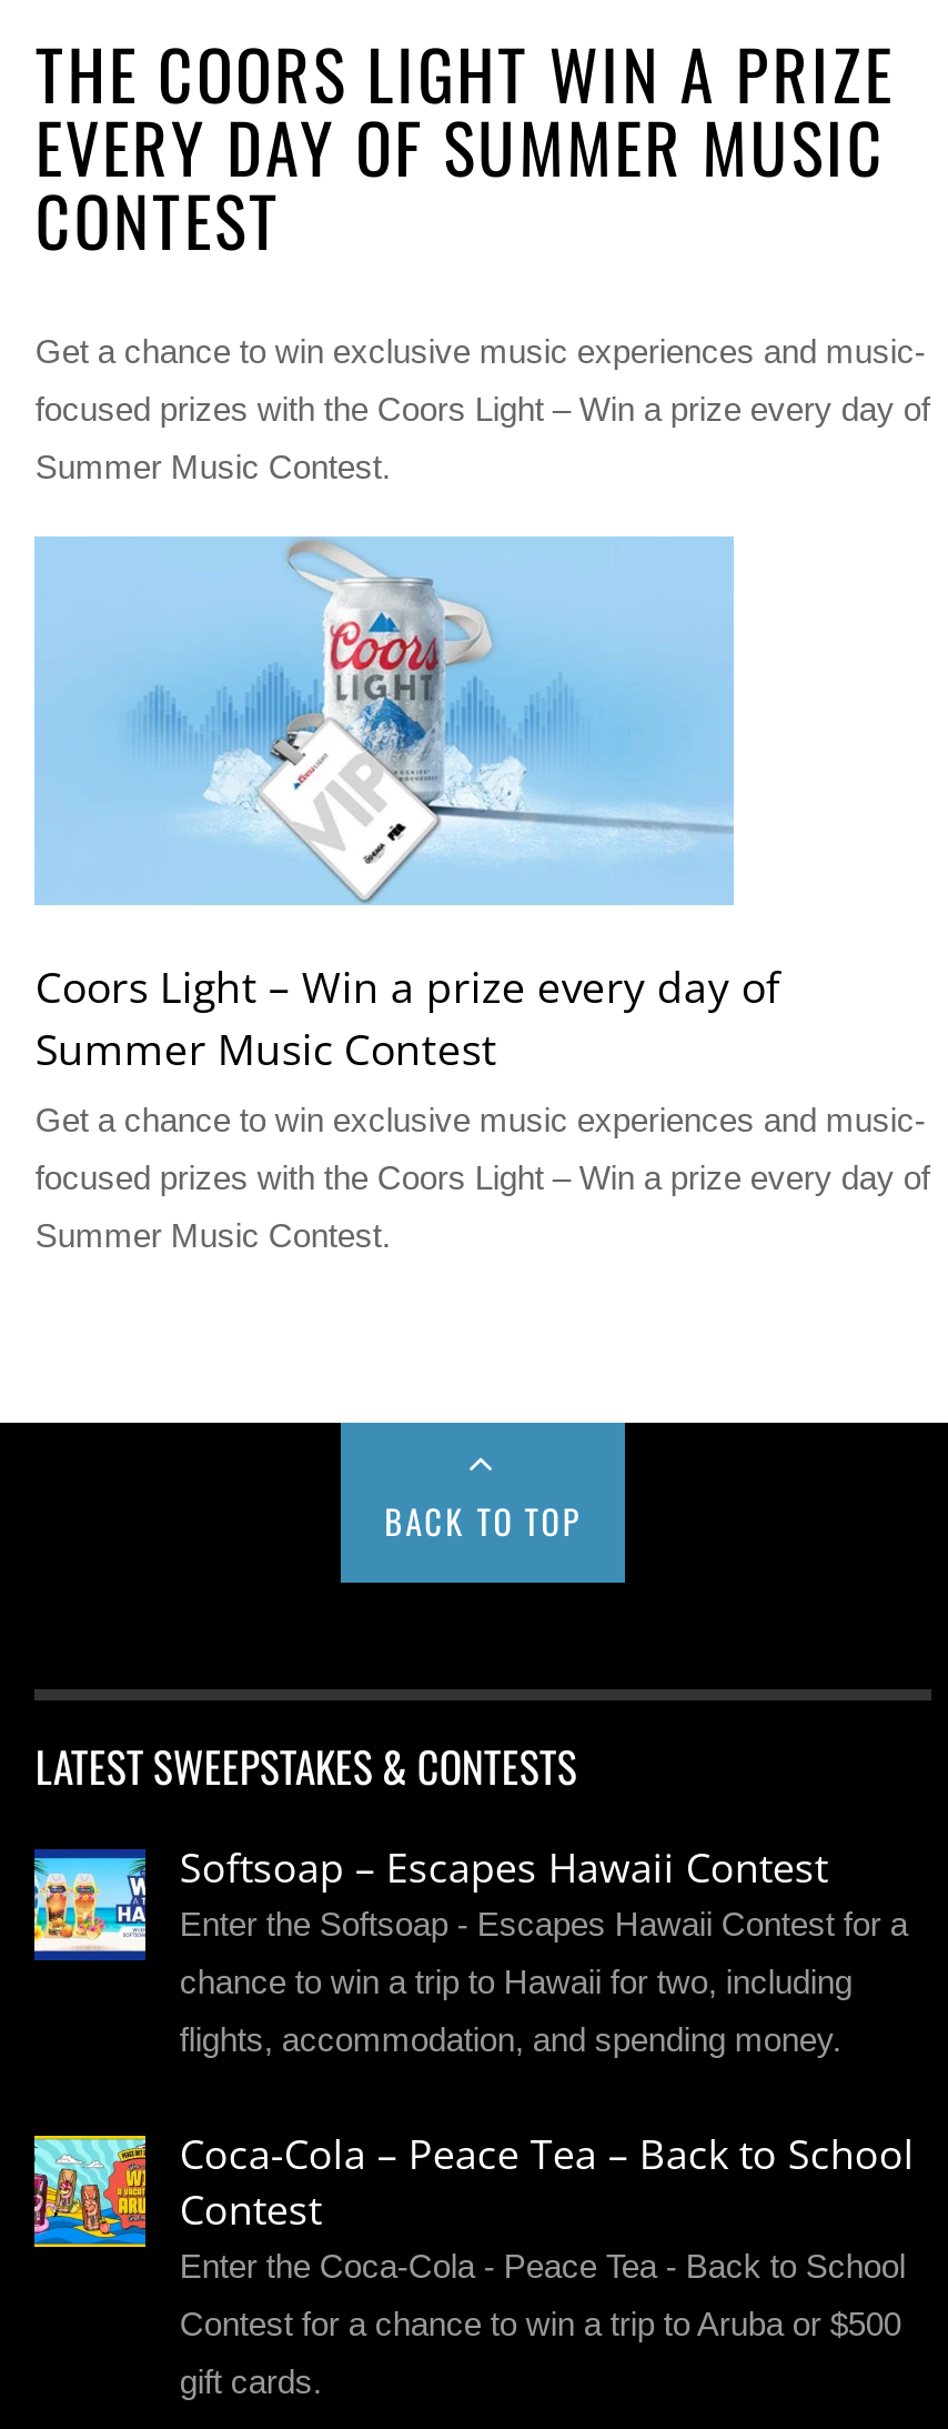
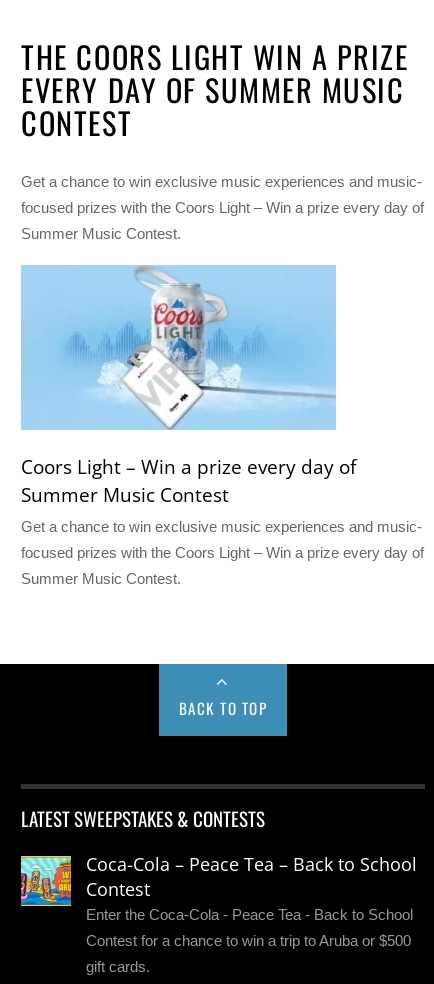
[32,1841,908,2059] [image] | Softsoap – Escapes Hawaii Contest | Enter the Softsoap - Escapes Hawaii Contest for a | chance to win a trip to Hawaii for two, including | flights, accommodation, and spending money. -> none

